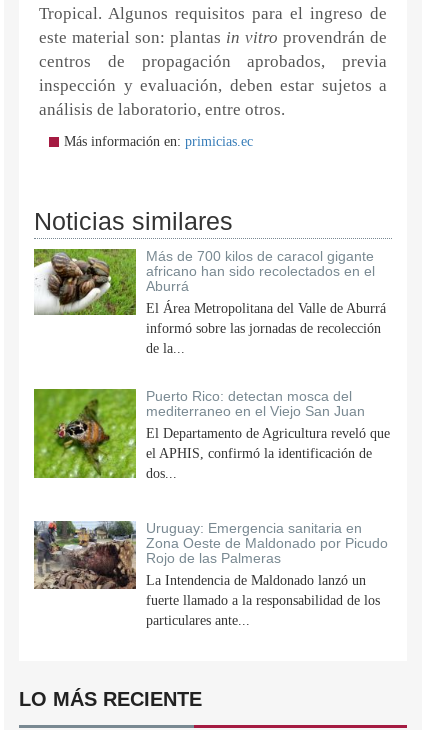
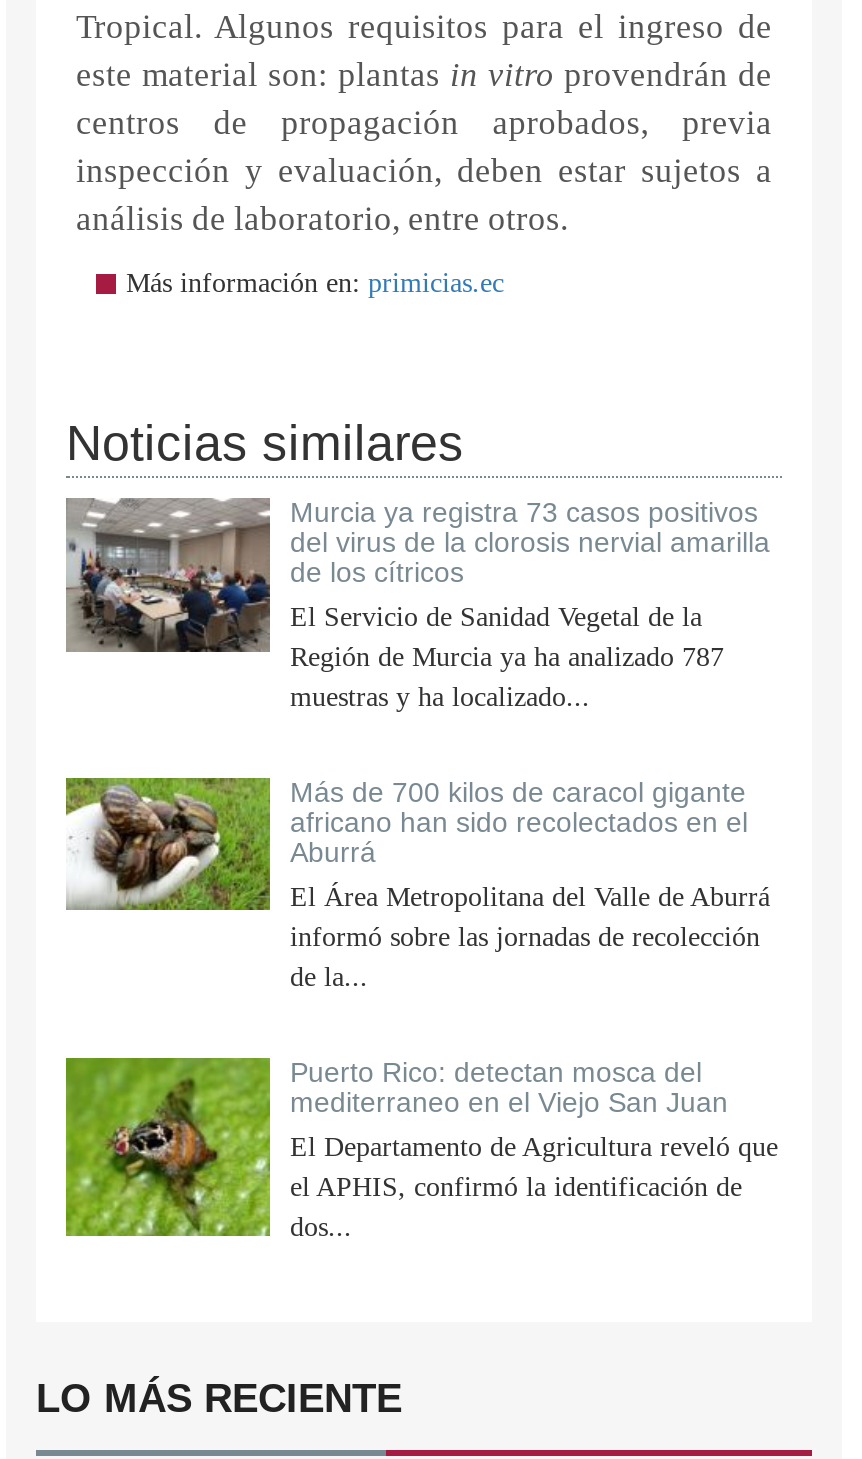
none -> [64,496,770,712] [image] | Murcia ya registra 73 casos positivos | del virus de la clorosis nervial amarilla | de los cítricos | El Servicio de Sanidad Vegetal de la | Región de Murcia ya ha analizado 787 | muestras y ha localizado...
moved [32,247,390,481] -> [62,774,778,1242]: [image] | Más de 700 kilos de caracol gigante | africano han sido recolectados en el | ... | el APHIS, confirmó la identificación de | dos...
[33,520,388,628] [image] | Uruguay: Emergencia sanitaria en | Zona Oeste de Maldonado por Picudo | Rojo de las Palmeras | La Intendencia de Maldonado lanzó un | fuerte llamado a la responsabilidad de los | particulares ante... -> none

